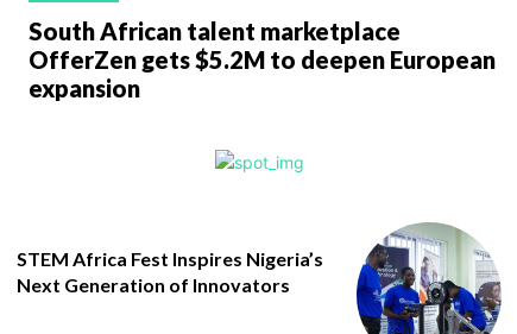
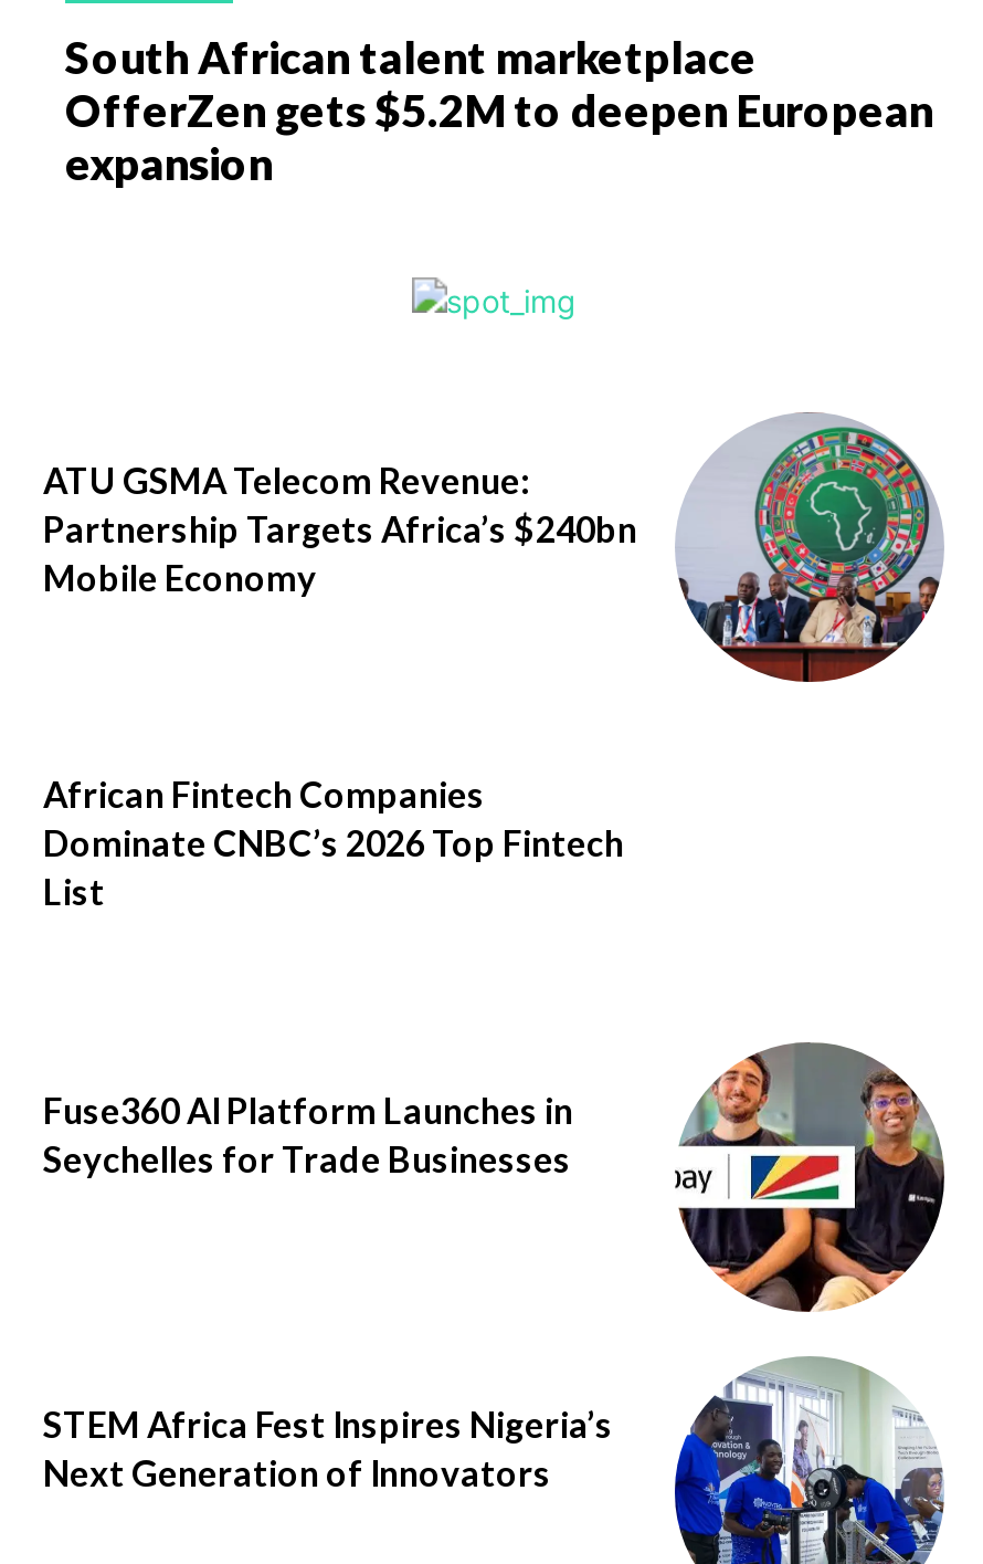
none -> [43,417,942,684] [image] | ATU GSMA Telecom Revenue: | Partnership Targets Africa’s $240bn | Mobile Economy
none -> [43,773,624,913] African Fintech Companies | Dominate CNBC’s 2026 Top Fintech | List
none -> [43,1088,573,1179] Fuse360 AI Platform Launches in | Seychelles for Trade Businesses
none -> [673,1040,947,1314] [image]

